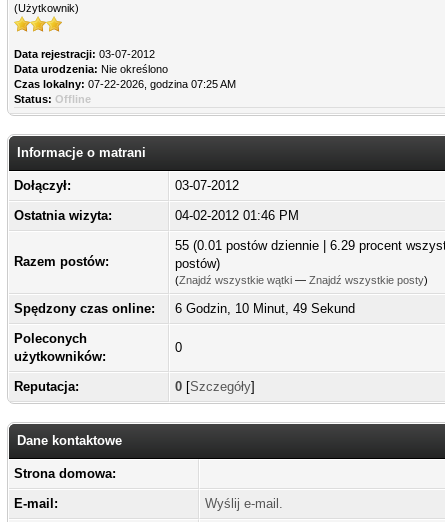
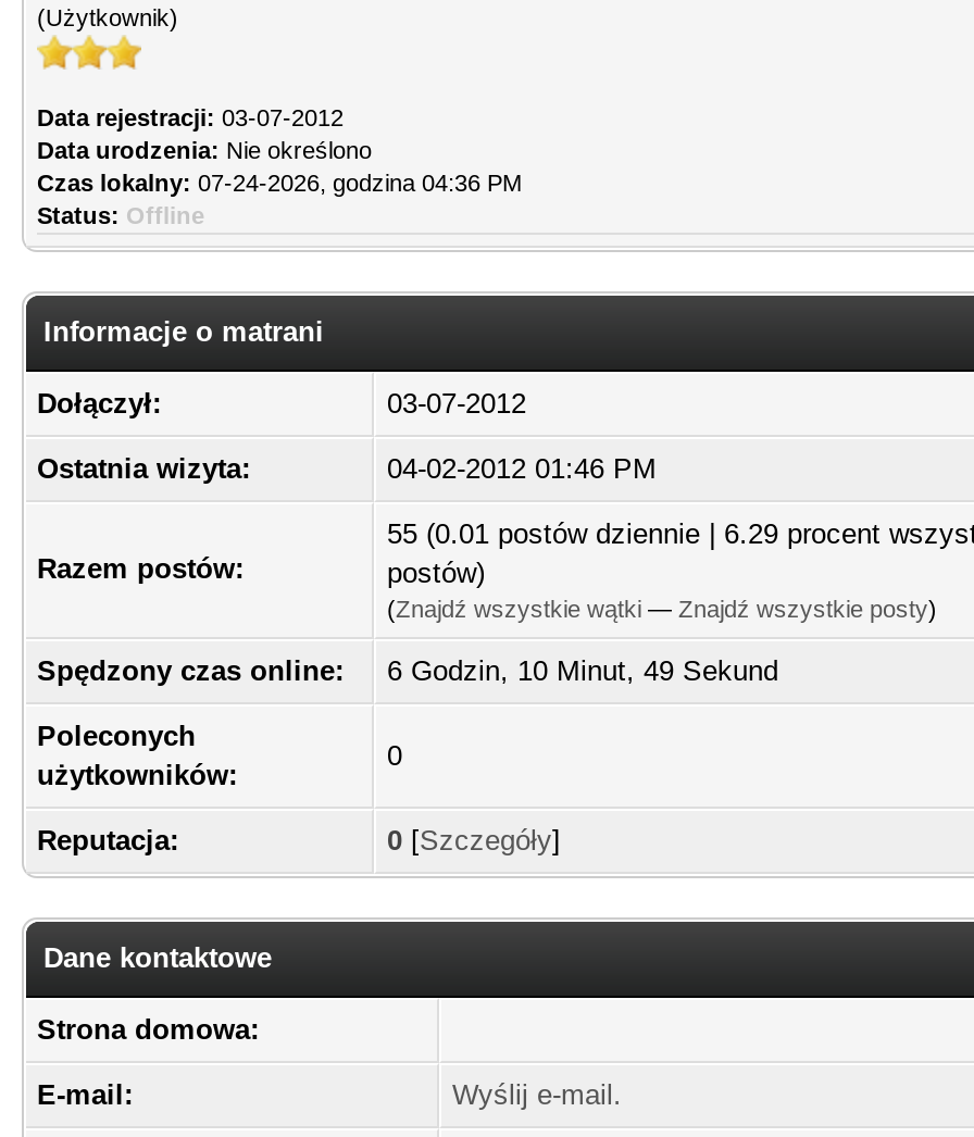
[14,78,236,90] Czas lokalny: 07-22-2026, godzina 07:25 AM -> [37,170,522,196] Czas lokalny: 07-24-2026, godzina 04:36 PM

